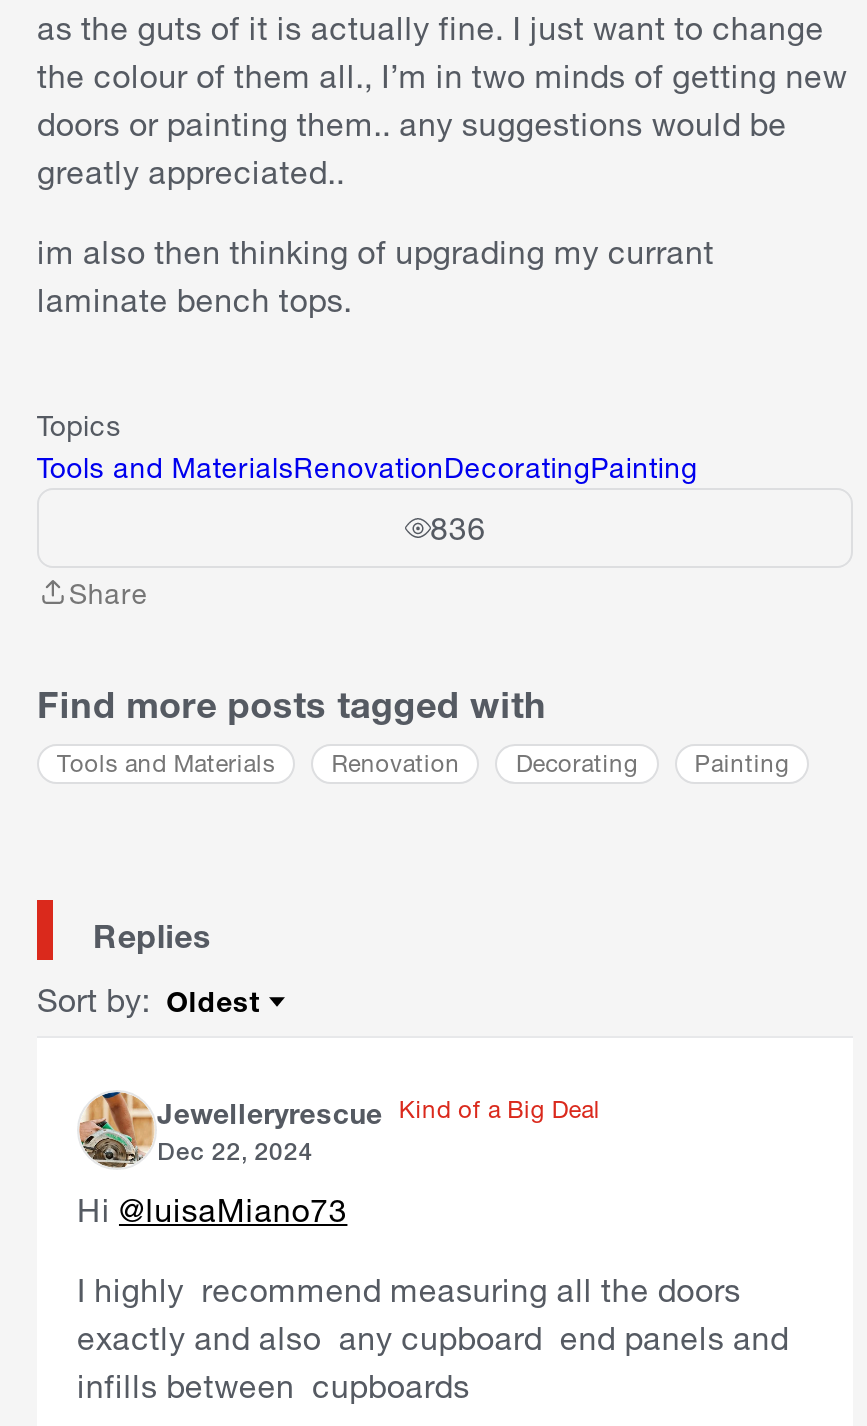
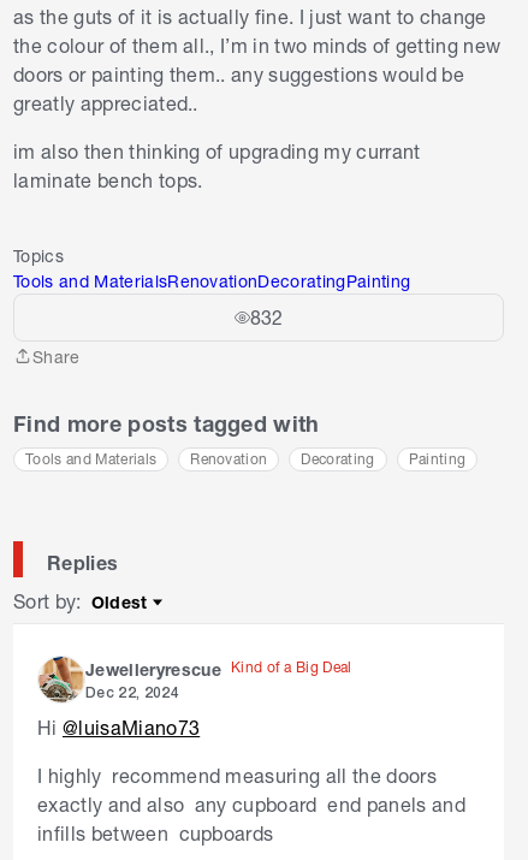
[430,509,486,547] 836 -> [250,306,283,329] 832

